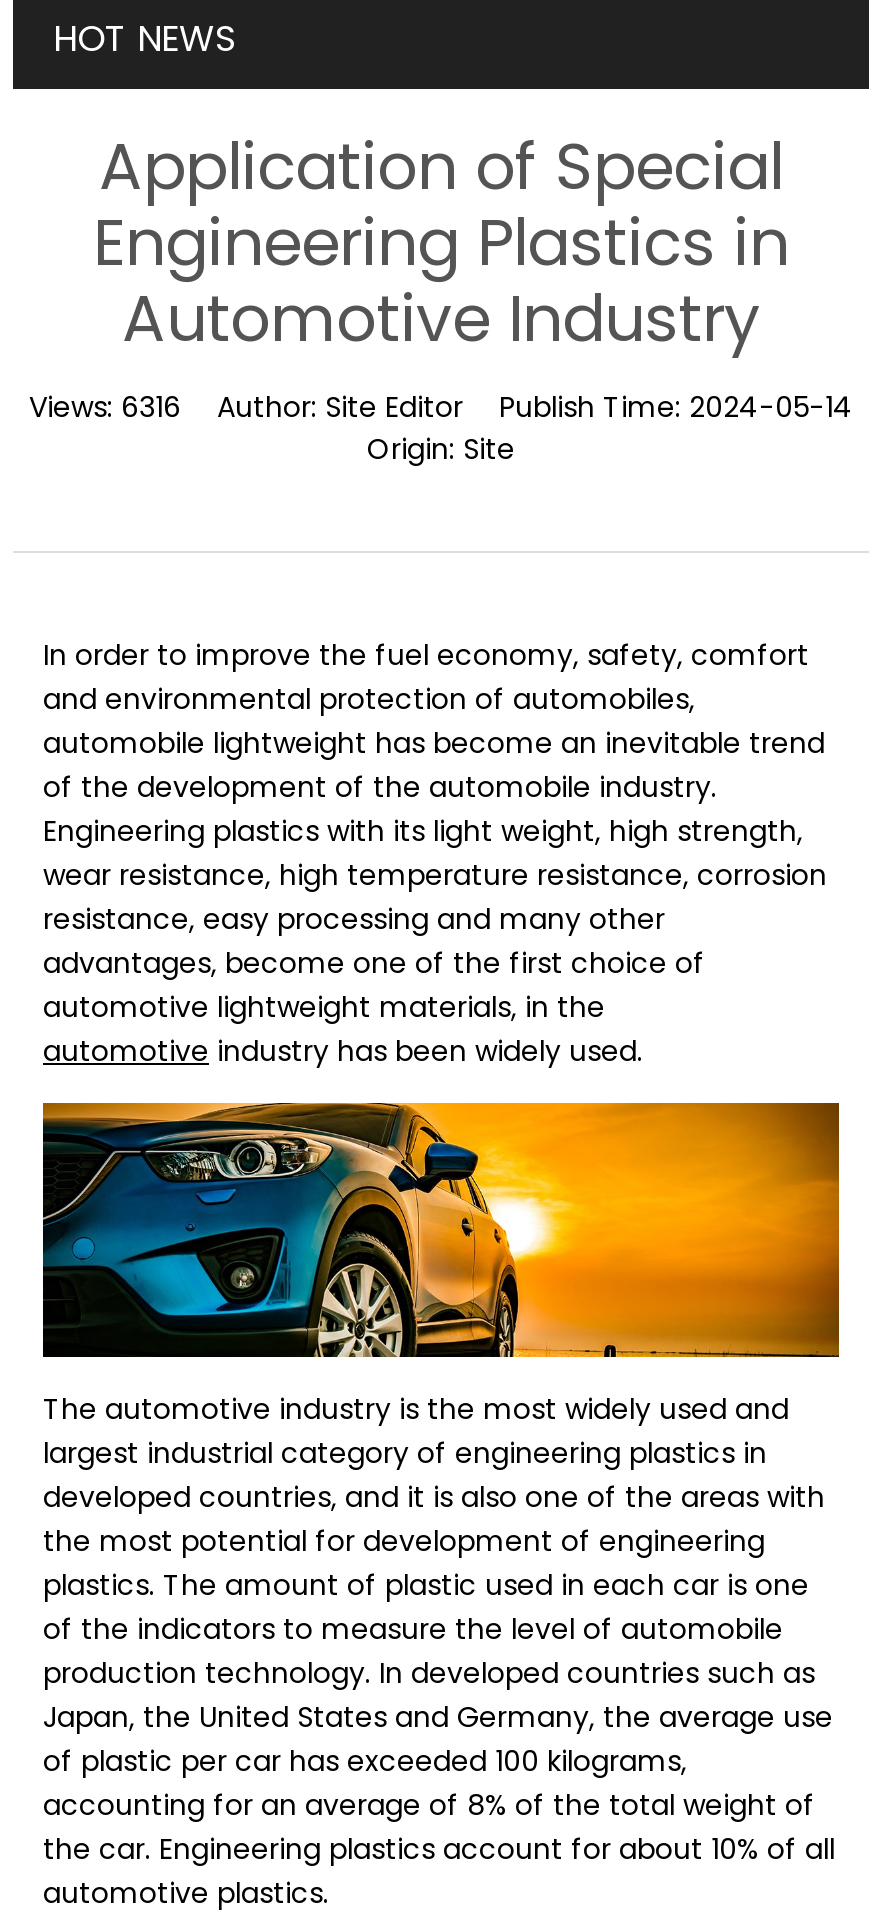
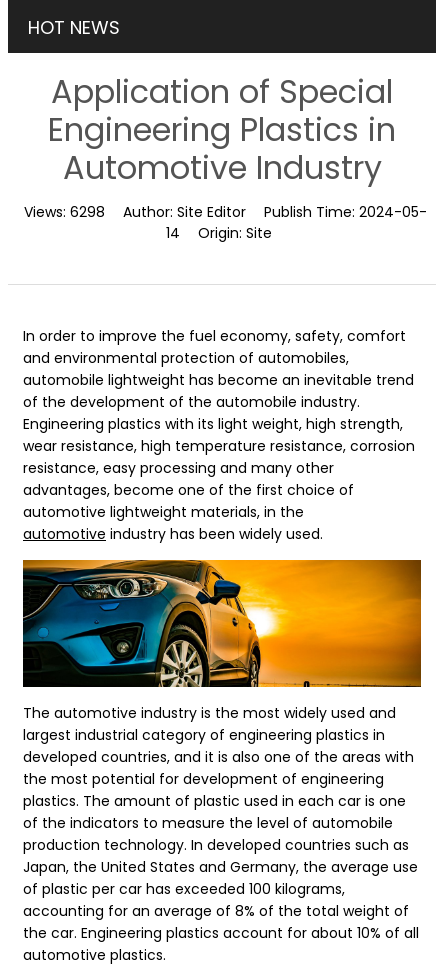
[29,387,181,427] Views: 6316 -> [24,202,105,222] Views: 6298

